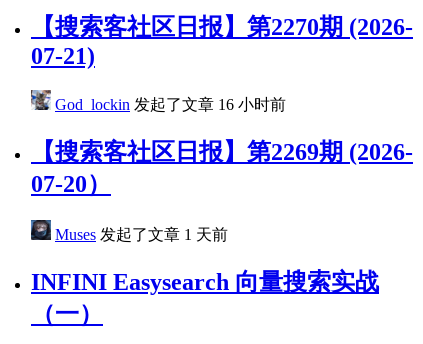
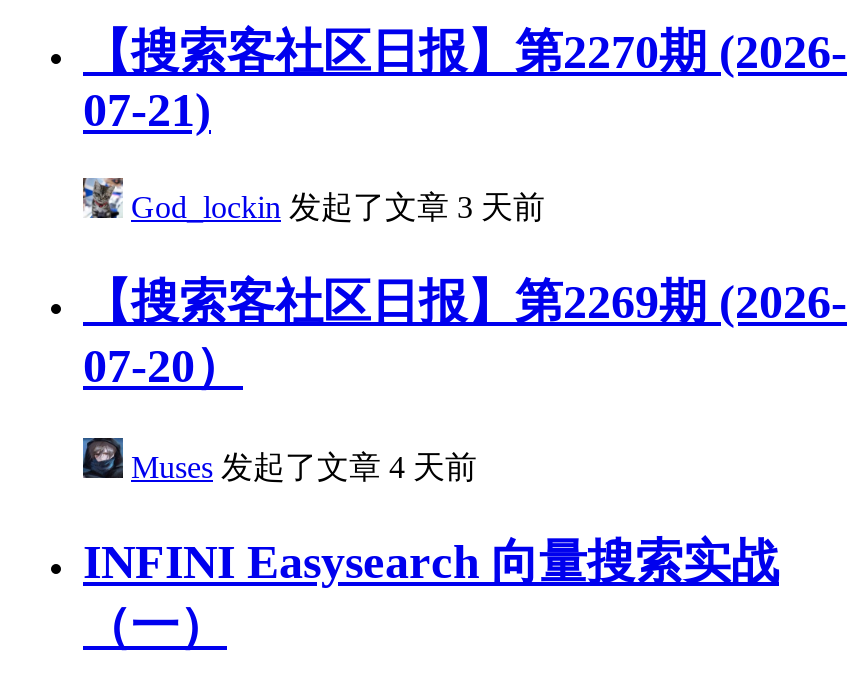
[55,96,286,113] God_lockin发起了文章16 小时前 -> [131,191,545,225] God_lockin发起了文章3 天前
[55,226,228,243] Muses发起了文章1 天前 -> [131,450,477,484] Muses发起了文章4 天前

